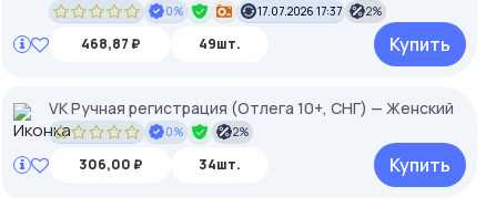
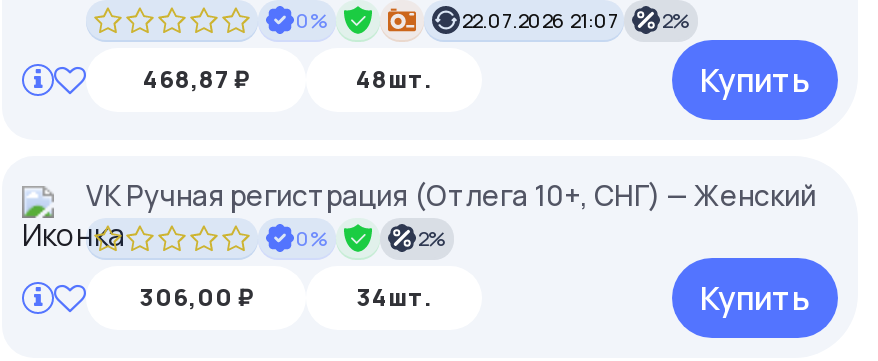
[257,3,383,19] 17.07.2026 17:37 2% -> [462,6,692,34] 22.07.2026 21:07 2%
[199,34,241,53] 49шт. -> [356,62,432,96] 48шт.

